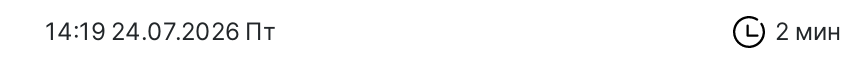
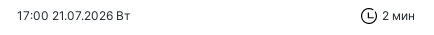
[45,16,275,46] 14:19 24.07.2026 Пт -> [17,8,130,23] 17:00 21.07.2026 Вт

